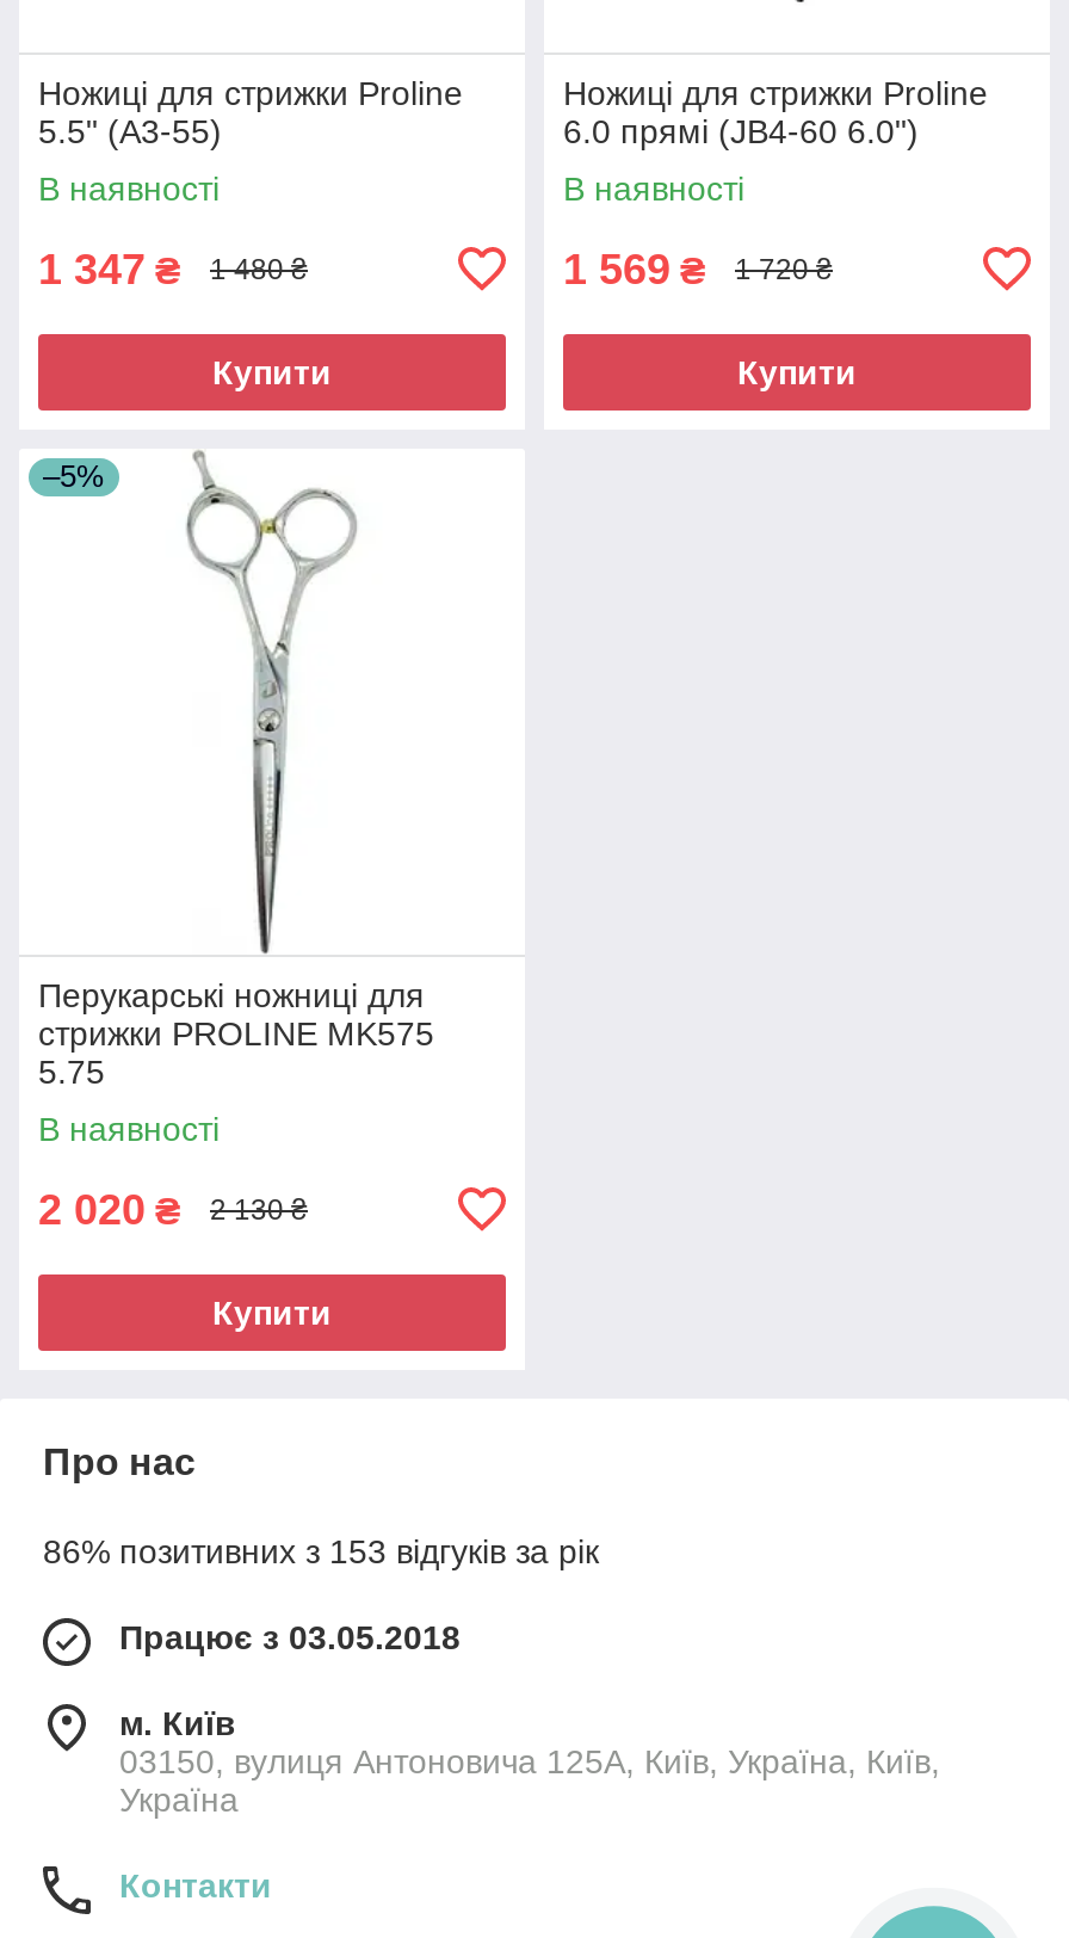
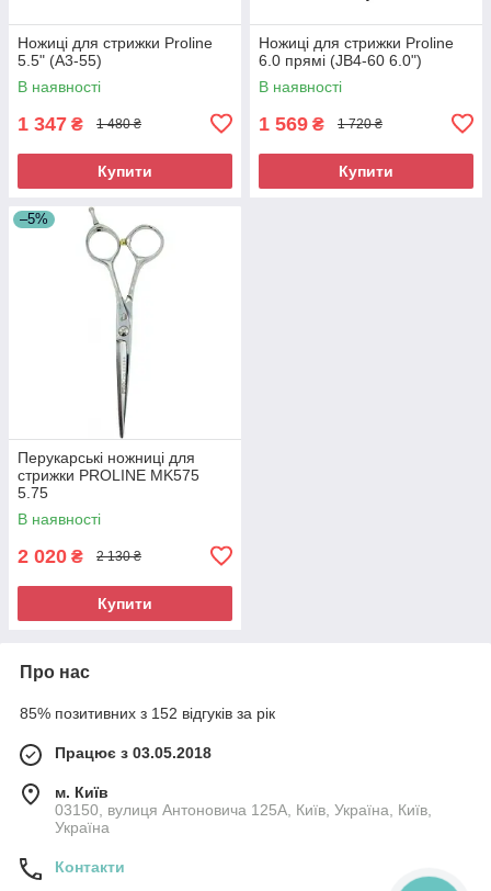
[43,1532,599,1570] 86% позитивних з 153 відгуків за рік -> [20,704,275,722] 85% позитивних з 152 відгуків за рік

